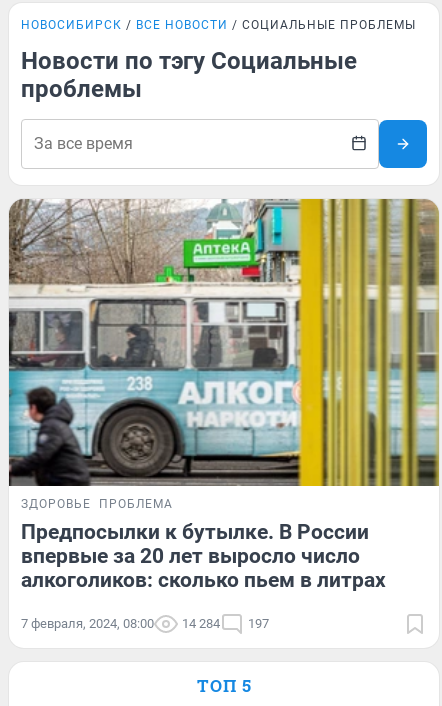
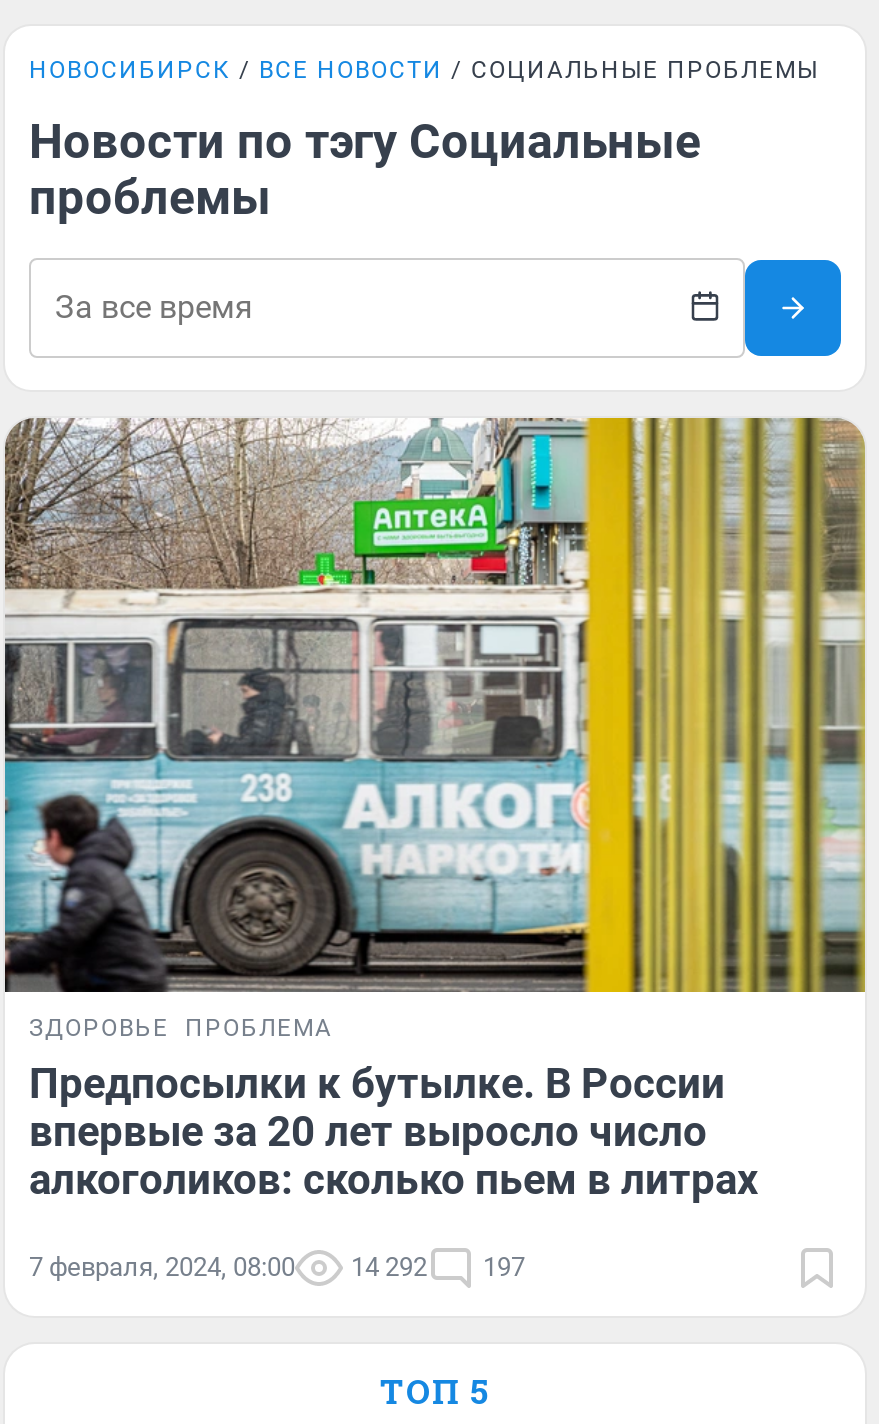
[21,616,269,631] 7 февраля, 2024, 08:00 14 284 197 -> [29,1251,525,1281] 7 февраля, 2024, 08:00 14 292 197

